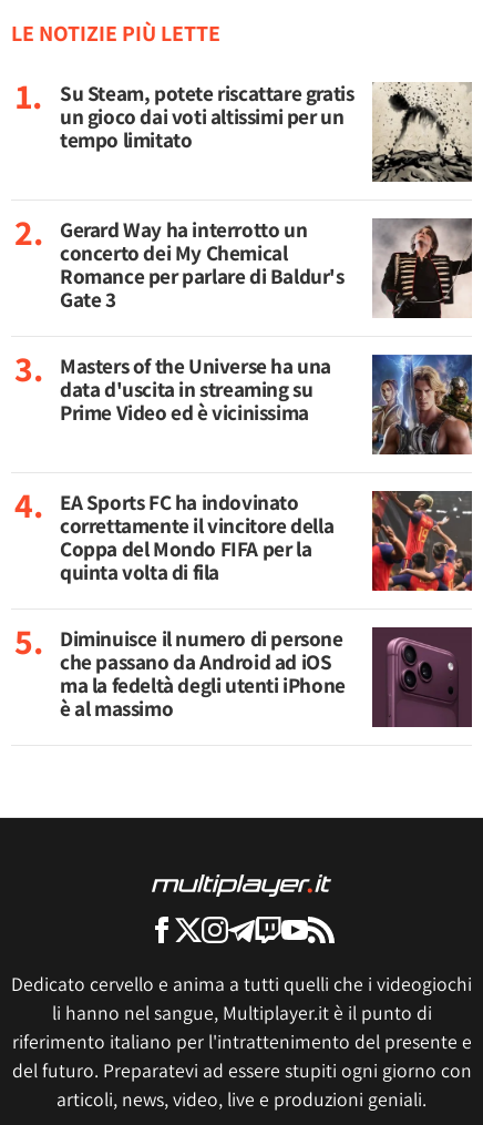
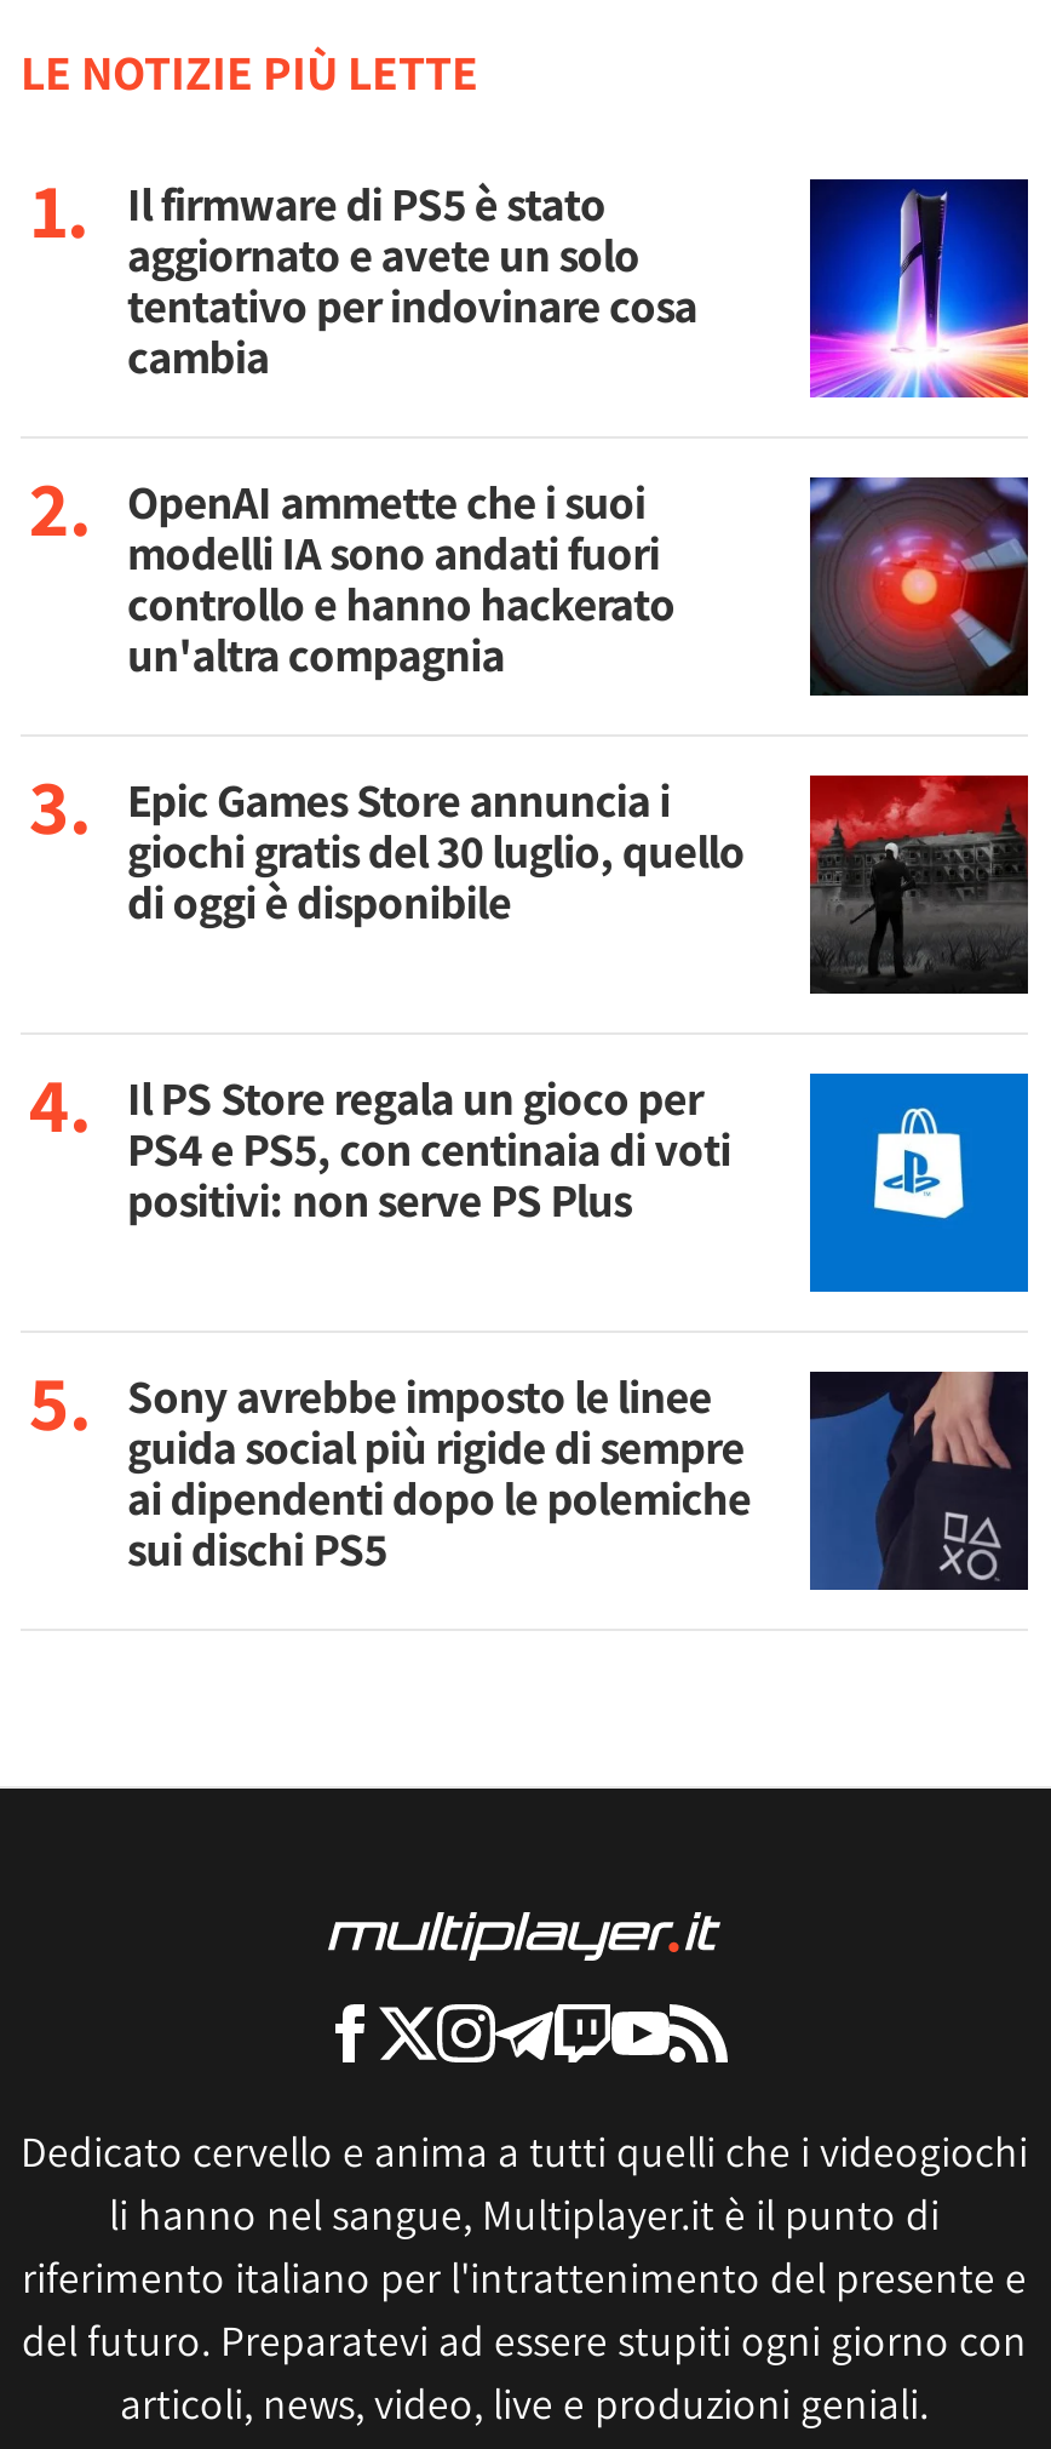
[60,79,354,154] Su Steam, potete riscattare gratis | un gioco dai voti altissimi per un | tempo limitato -> [127,172,697,388] Il firmware di PS5 è stato | aggiornato e avete un solo | tentativo per indovinare cosa | cambia
[371,81,473,183] [image] -> [808,177,1030,400] [image]
[60,215,344,314] Gerard Way ha interrotto un | concerto dei My Chemical | Romance per parlare di Baldur's | Gate 3 -> [127,470,675,686] OpenAI ammette che i suoi | modelli IA sono andati fuori | controllo e hanno hackerato | un'altra compagnia
[372,218,472,318] [image] -> [808,477,1030,698] [image]
[60,351,473,456] [image] | Masters of the Universe ha una | data d'uscita in streaming su | Prime Video ed è vicinissima -> [127,768,1030,996] [image] | Epic Games Store annuncia i | giochi gratis del 30 luglio, quello | di oggi è disponibile
[60,488,473,592] [image] | EA Sports FC ha indovinato | correttamente il vincitore della | Coppa del Mondo FIFA per la | quinta volta di fila -> [127,1066,1030,1294] [image] | Il PS Store regala un gioco per | PS4 e PS5, con centinaia di voti | positivi: non serve PS Plus
[60,624,472,727] [image] | Diminuisce il numero di persone | che passano da Android ad iOS | ma la fedeltà degli utenti iPhone | è al massimo -> [127,1364,1028,1590] [image] | Sony avrebbe imposto le linee | guida social più rigide di sempre | ai dipendenti dopo le polemiche | sui dischi PS5

